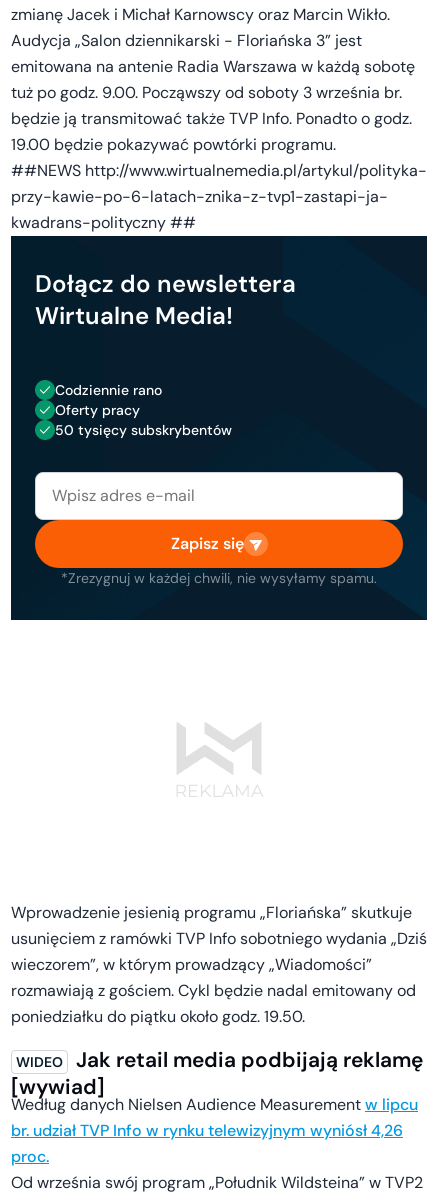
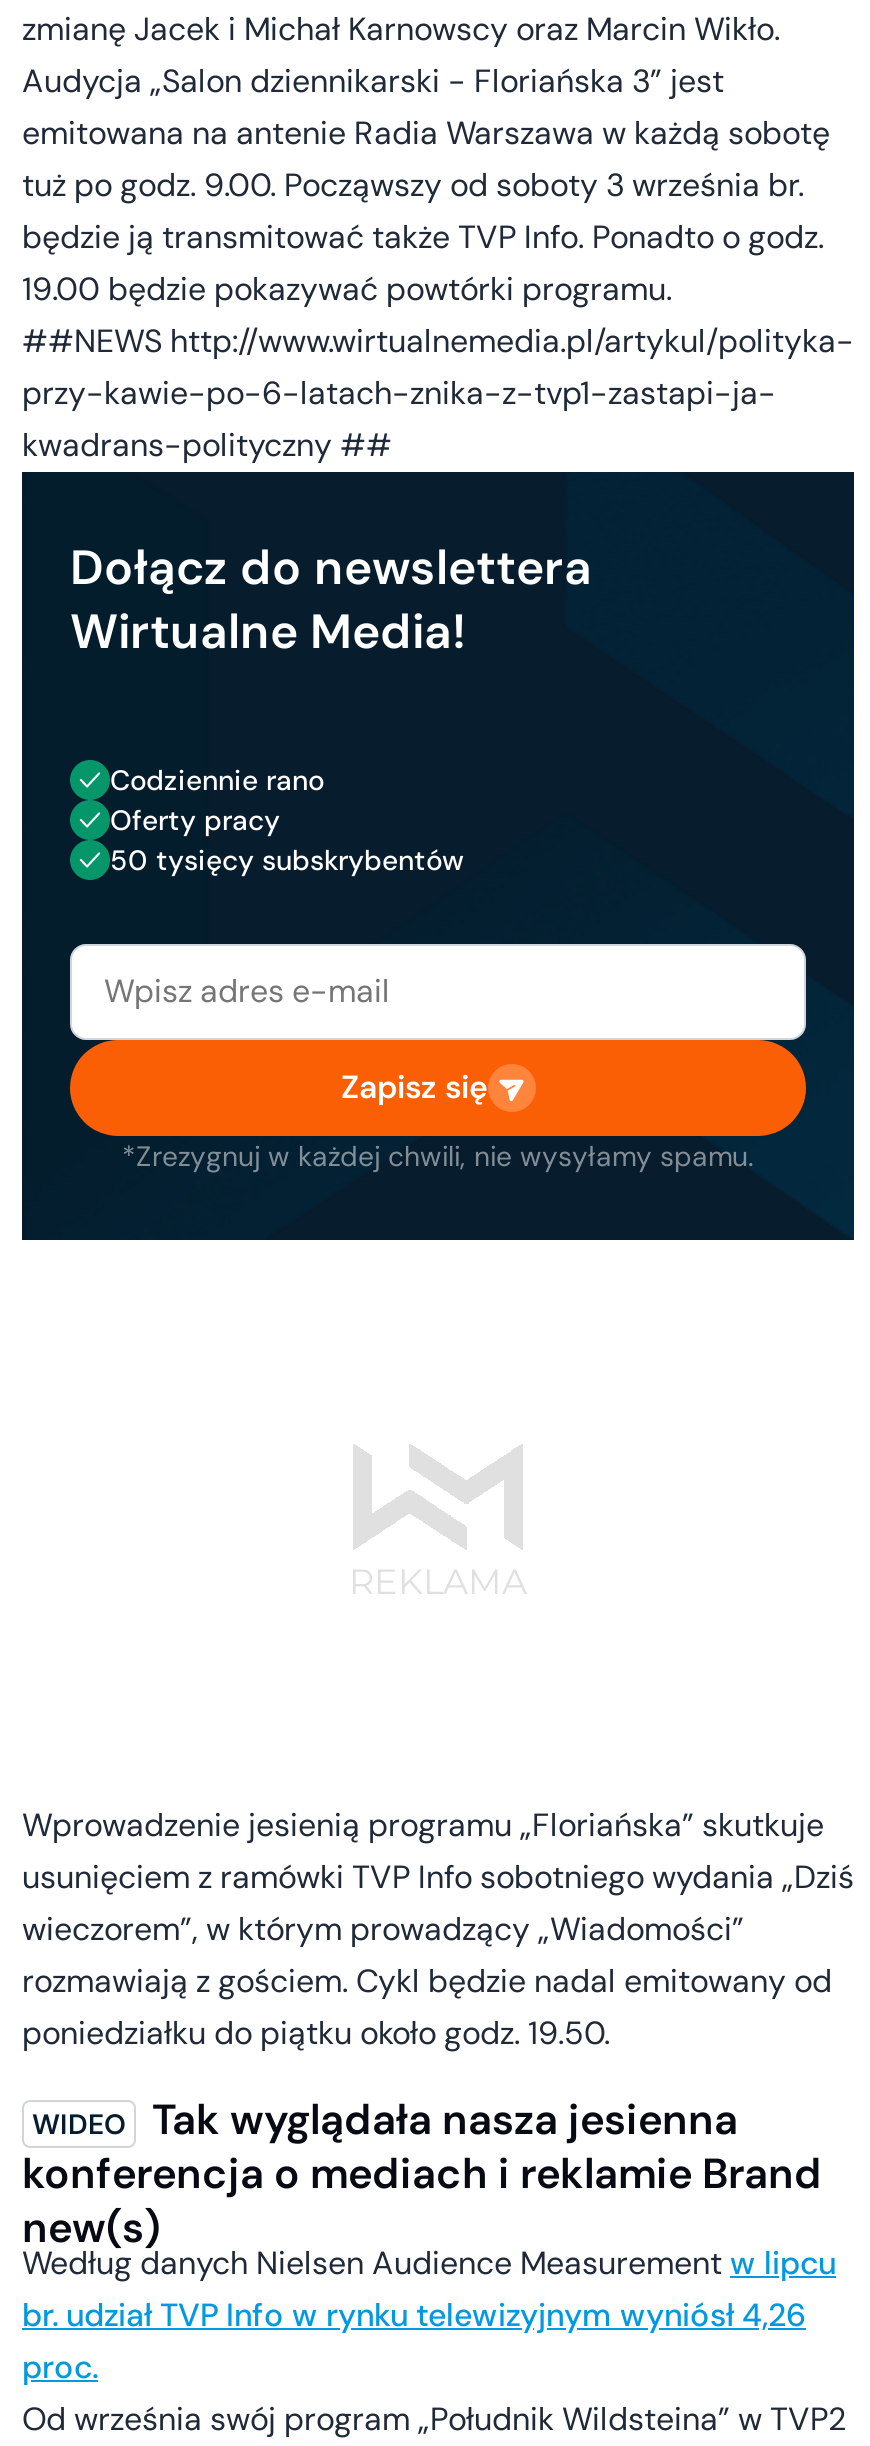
[11,1046,423,1100] Jak retail media podbijają reklamę | [wywiad] -> [22,2092,822,2254] Tak wyglądała nasza jesienna | konferencja o mediach i reklamie Brand | new(s)

